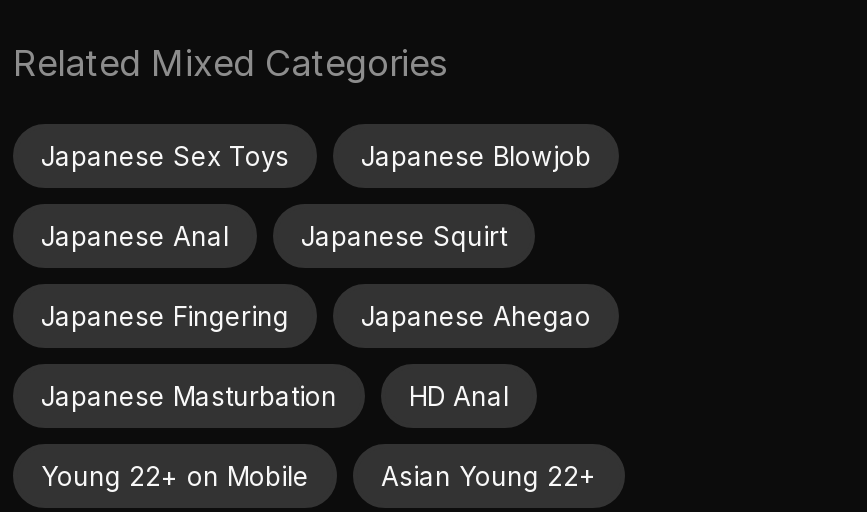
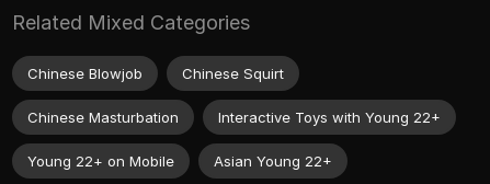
[41,140,591,412] Japanese Sex Toys | Japanese Blowjob | Japanese Anal | Japanese Squirt | Japanese Fingering | Japanese Ahegao | Japanese Masturbation | HD Anal -> [27,64,441,126] Chinese Blowjob | Chinese Squirt | Chinese Masturbation | Interactive Toys with Young 22+

